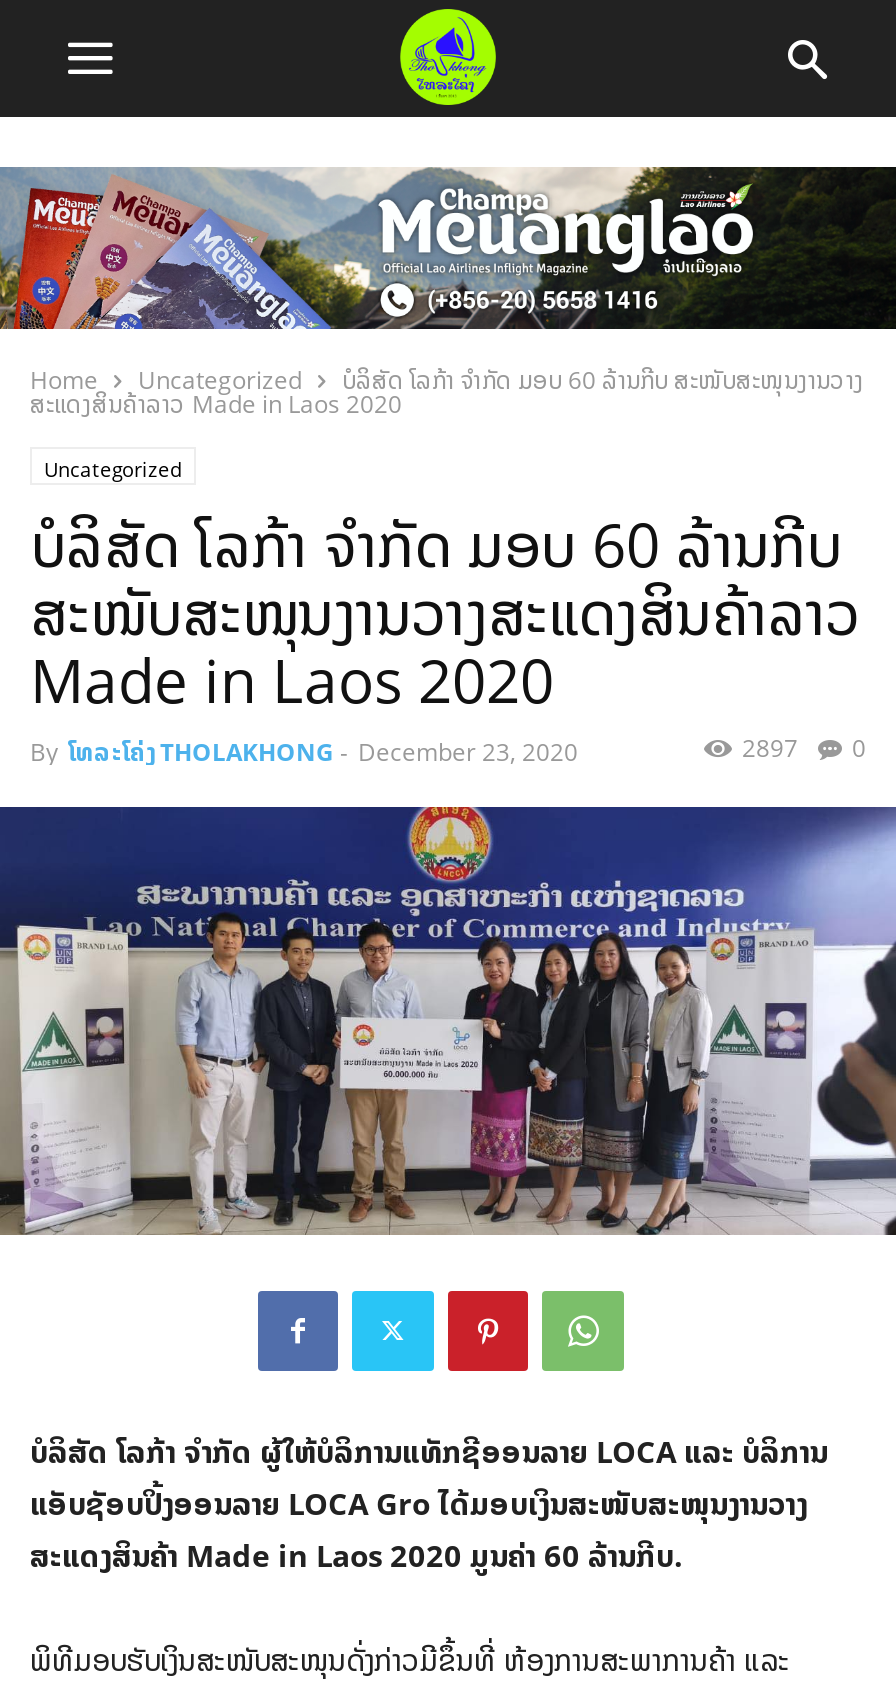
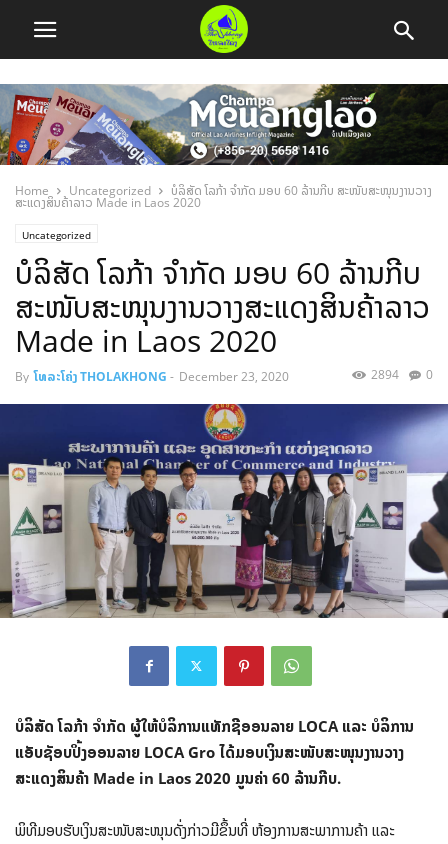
[742,730,866,764] 2897 0 -> [371,366,433,383] 2894 0

